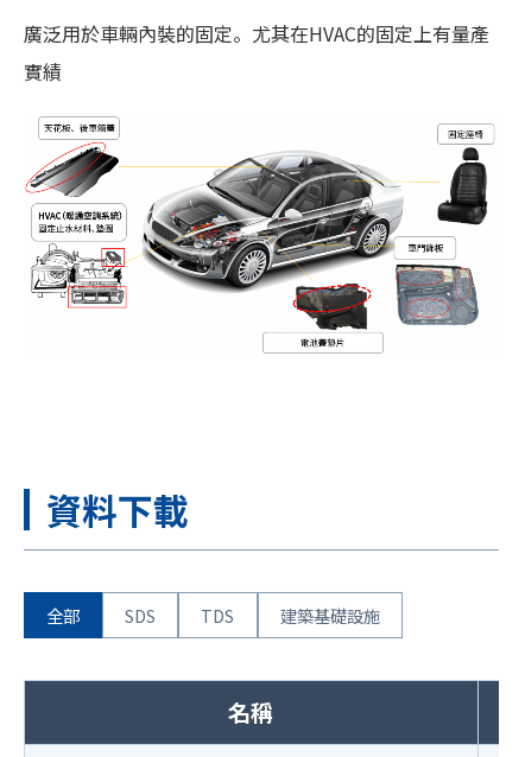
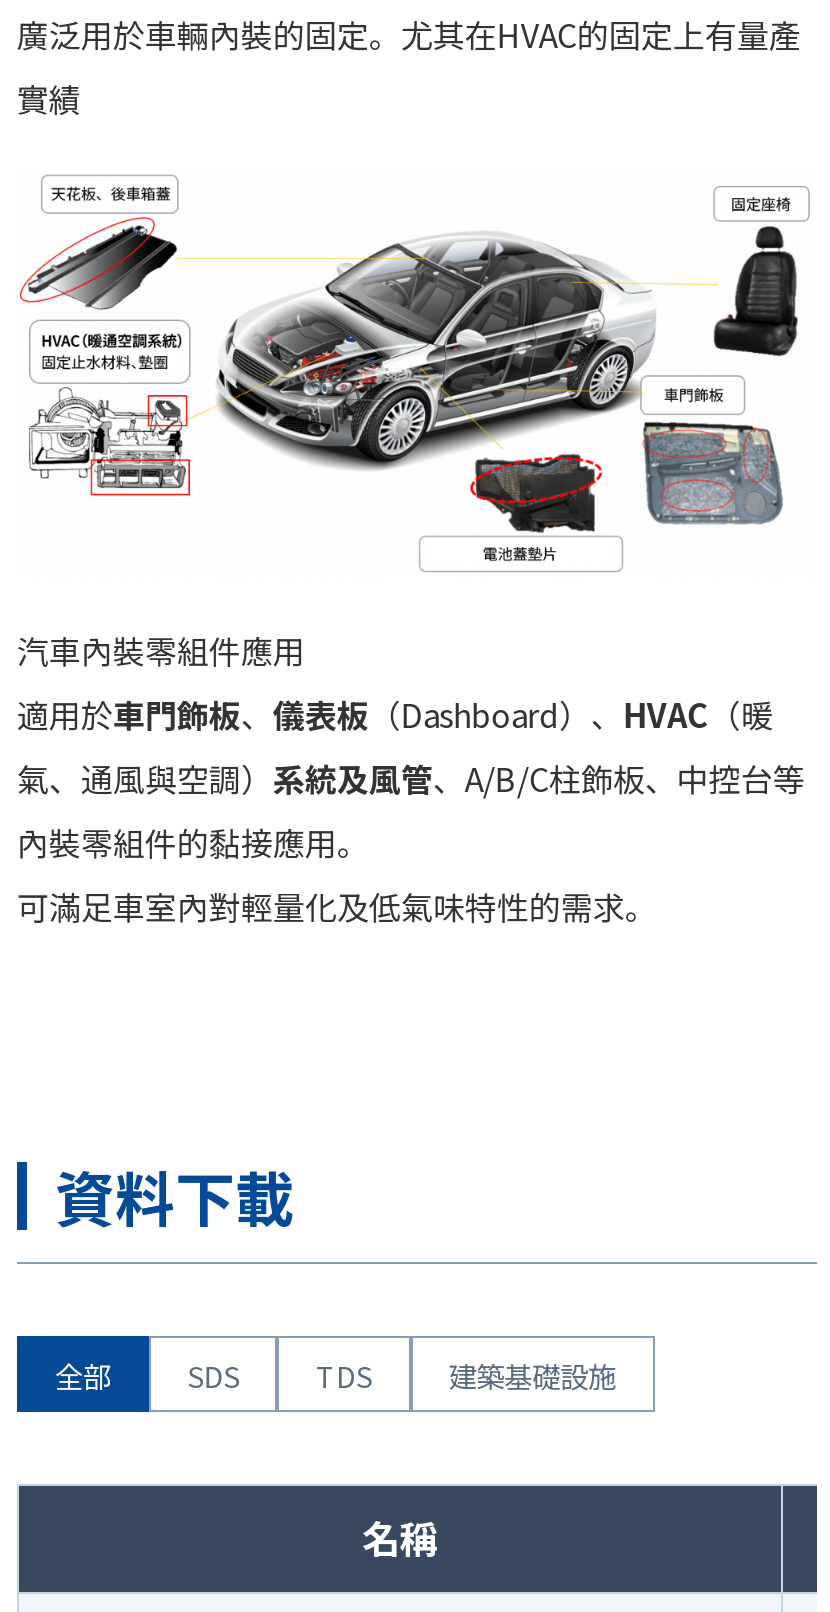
none -> [17,627,805,931] 汽車內裝零組件應用 | 適用於車門飾板、儀表板（Dashboard）、HVAC（暖 | 氣、通風與空調）系統及風管、A/B/C柱飾板、中控台等 | 內裝零組件的黏接應用。 | 可滿足車室內對輕量化及低氣味特性的需求。

